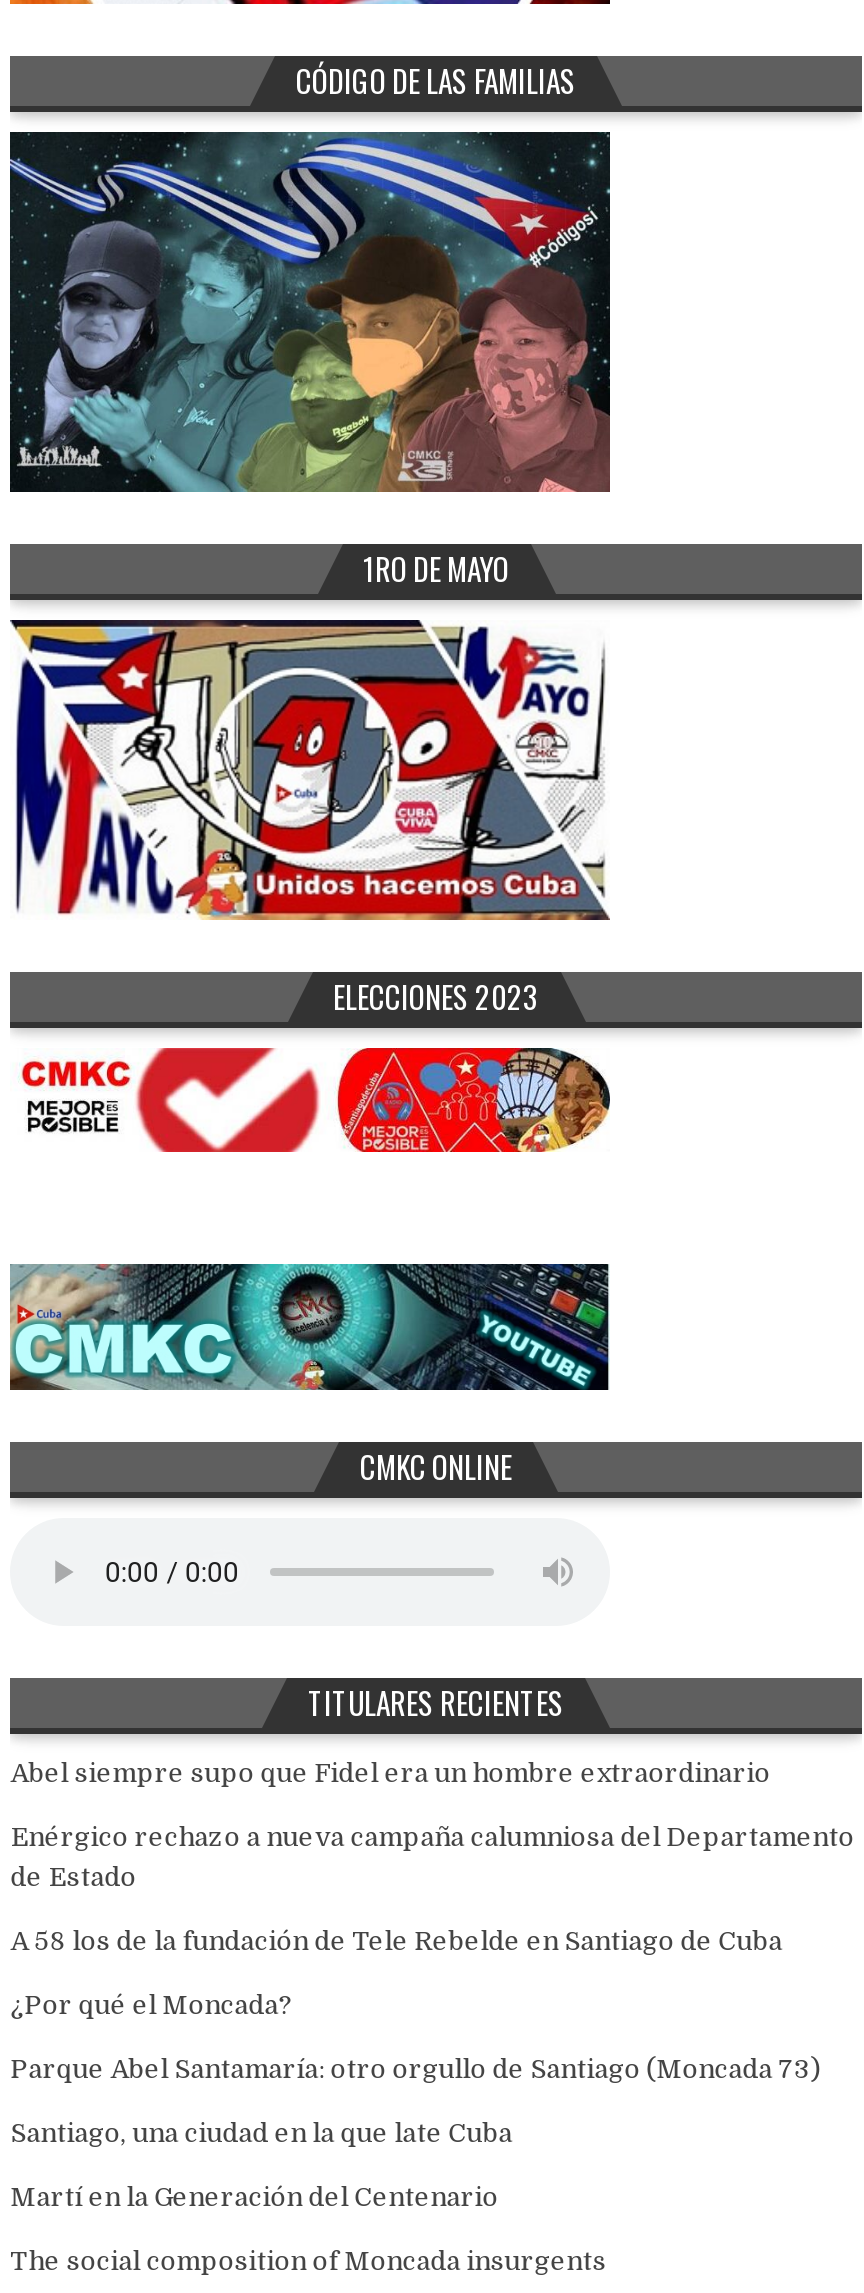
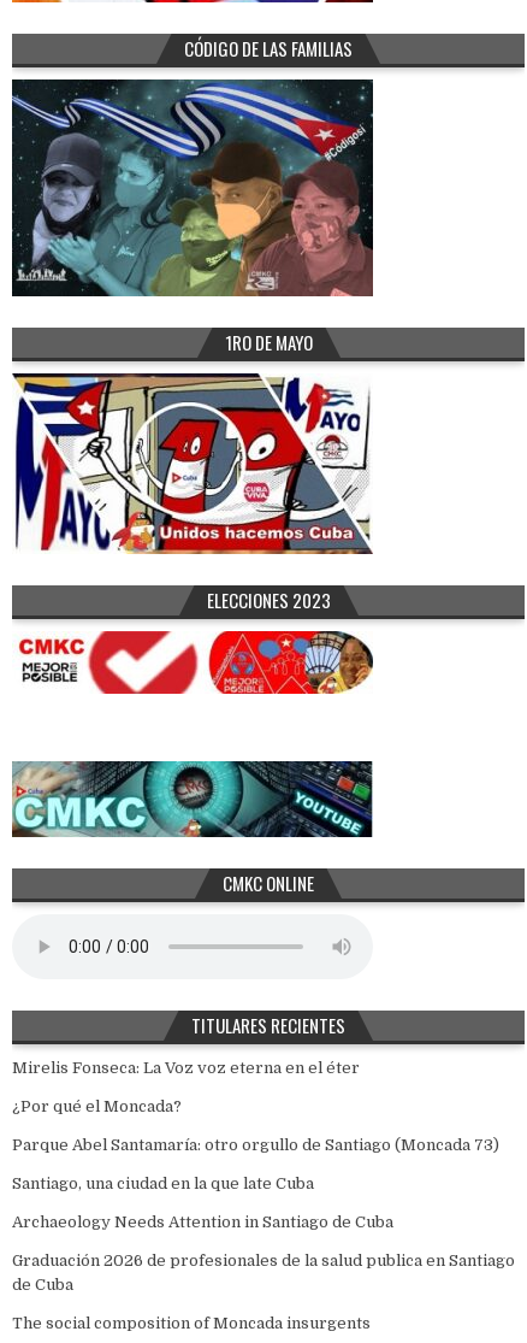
[10,1759,854,1957] Abel siempre supo que Fidel era un hombre extraordinario | Enérgico rechazo a nueva campaña calumniosa del Departamento | de Estado | A 58 los de la fundación de Tele Rebelde en Santiago de Cuba -> [12,1059,360,1077] Mirelis Fonseca: La Voz voz eterna en el éter
moved [10,1991,820,2149] -> [12,1097,500,1192]: ¿Por qué el Moncada? | Parque Abel Santamaría: otro orgullo de Santiago (Moncada 73) | Santiago, una ciudad en la que late Cuba
[10,2183,498,2213] Martí en la Generación del Centenario -> [12,1213,515,1293] Archaeology Needs Attention in Santiago de Cuba | Graduación 2026 de profesionales de la salud publica en Santiago | de Cuba

